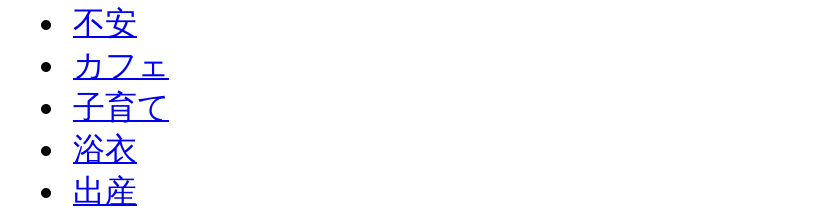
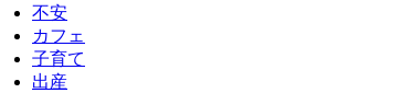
[73,132,137,166] 浴衣 -> none

